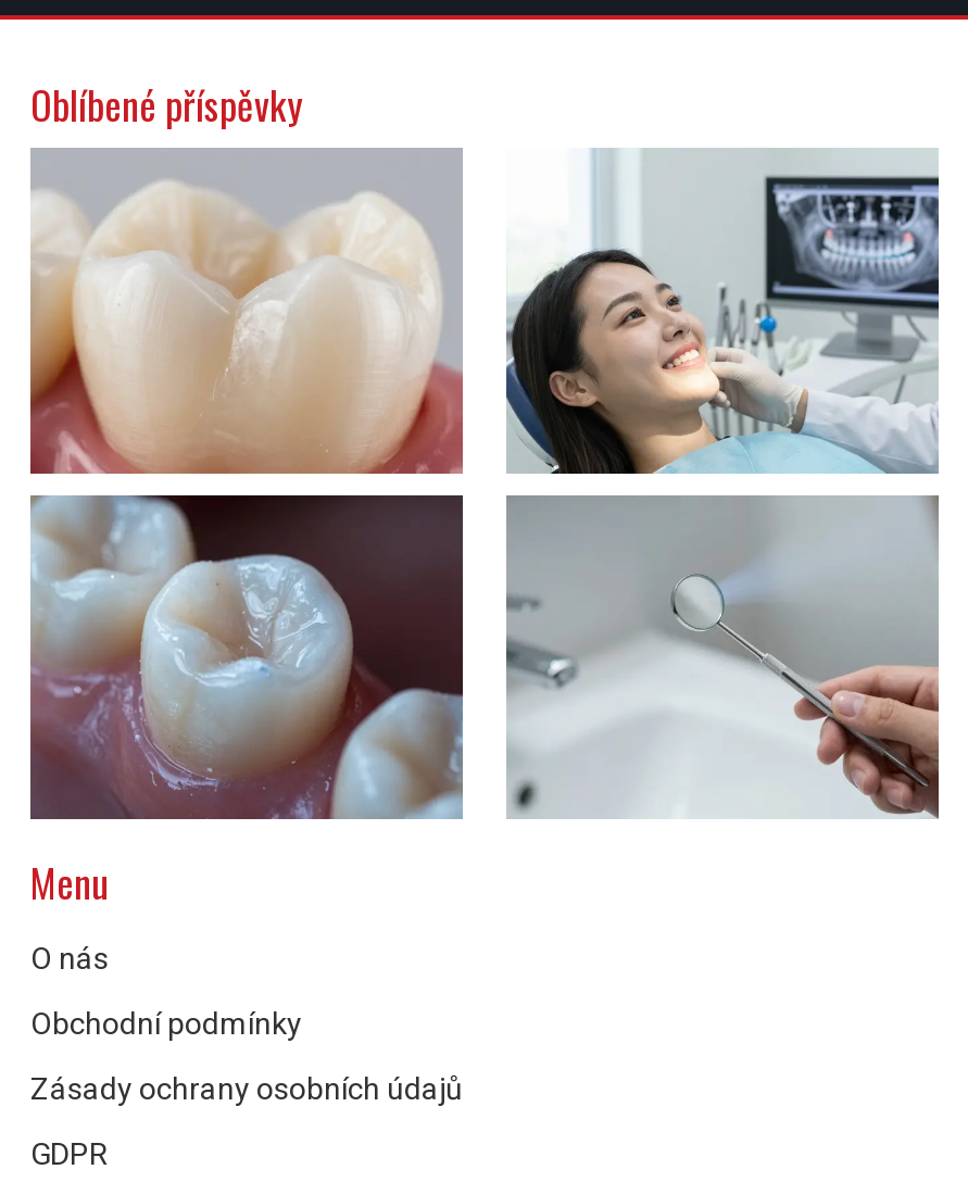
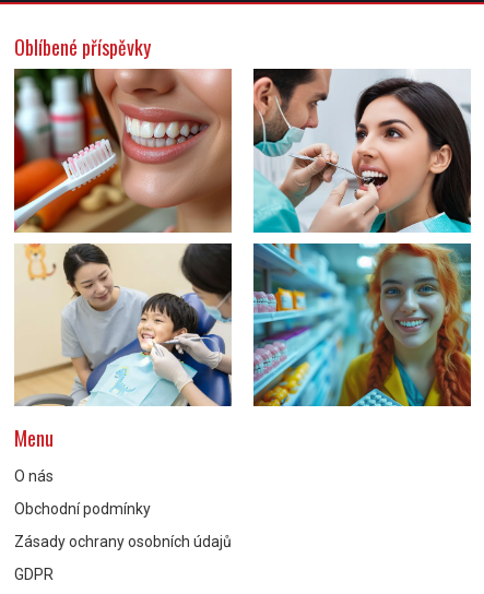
[28,148,463,476] [image] -> [13,69,233,234] [image]
[504,148,941,476] [image] -> [252,68,472,234] [image]
[28,493,465,821] [image] -> [14,242,233,406] [image]
[504,495,941,819] [image] -> [252,242,472,407] [image]

